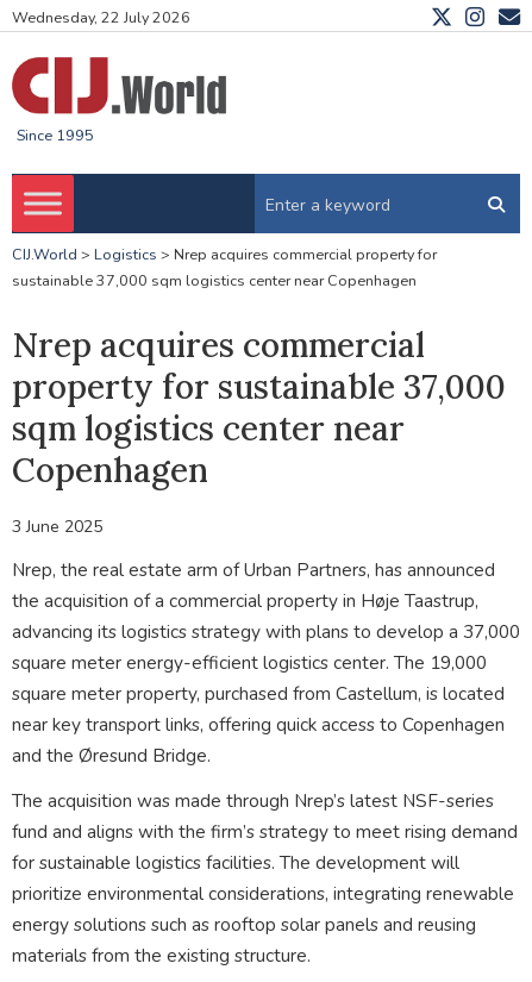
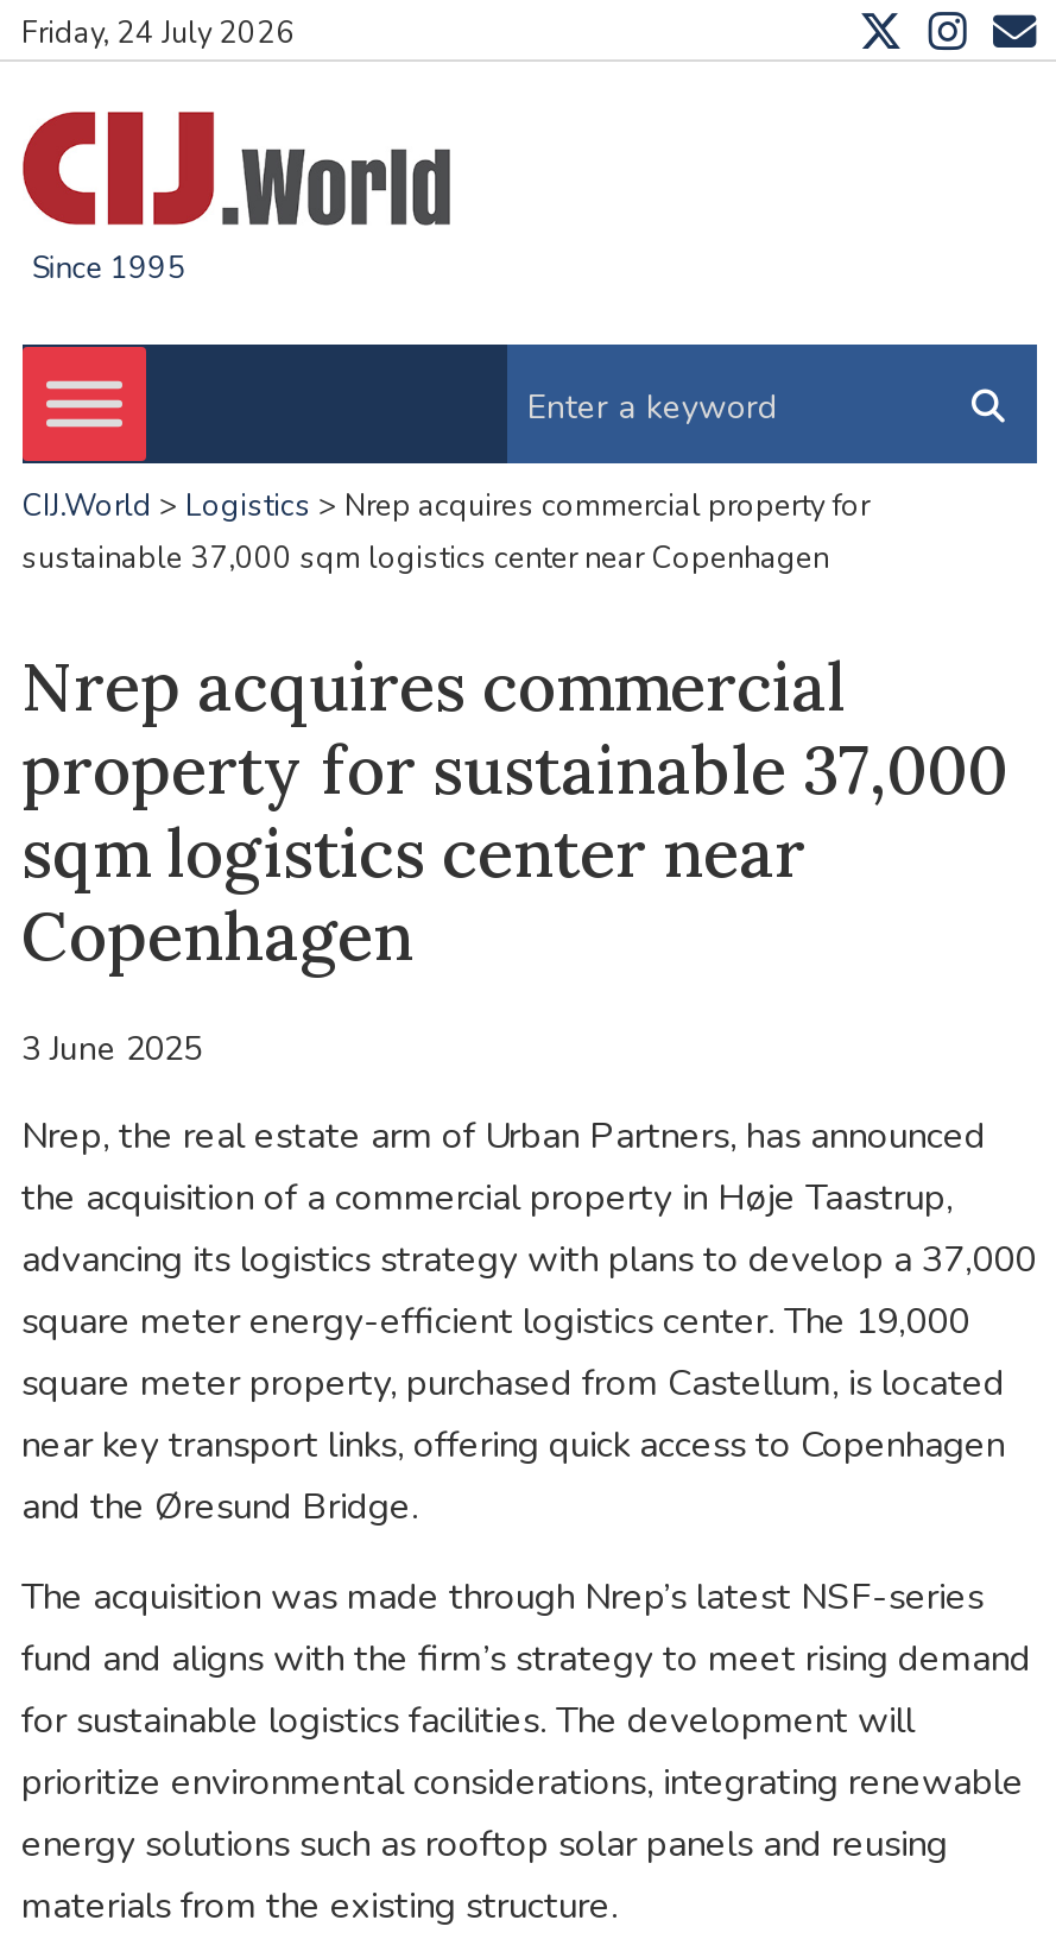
[11,7,190,28] Wednesday, 22 July 2026 -> [21,12,295,53] Friday, 24 July 2026

